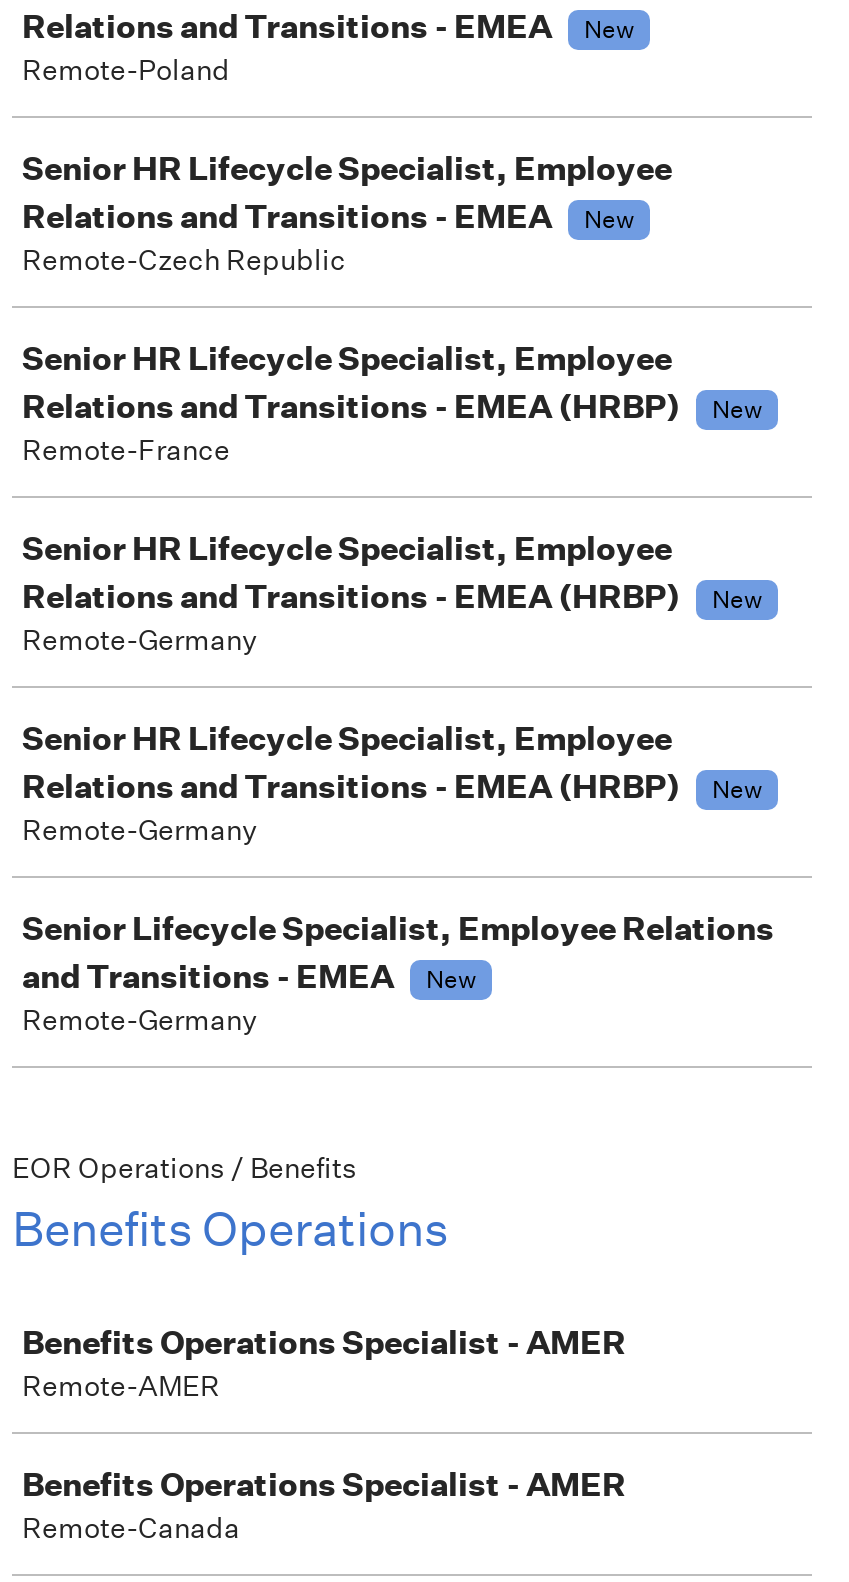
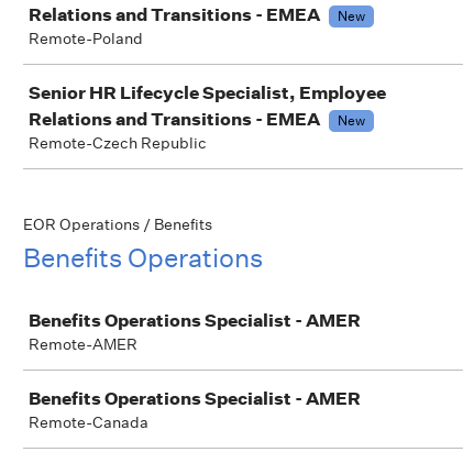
[22,338,774,1038] Senior HR Lifecycle Specialist, Employee | Relations and Transitions - EMEA (HRBP) | New | Remote-France | Senior HR Lifecycle Specialist, Employee | Relations and Transitions - EMEA (HRBP) | New | Remote-Germany | Senior HR Lifecycle Specialist, Employee | Relations and Transitions - EMEA (HRBP) | New | Remote-Germany | Senior Lifecycle Specialist, Employee Relations | and Transitions - EMEA | New | Remote-Germany -> none

